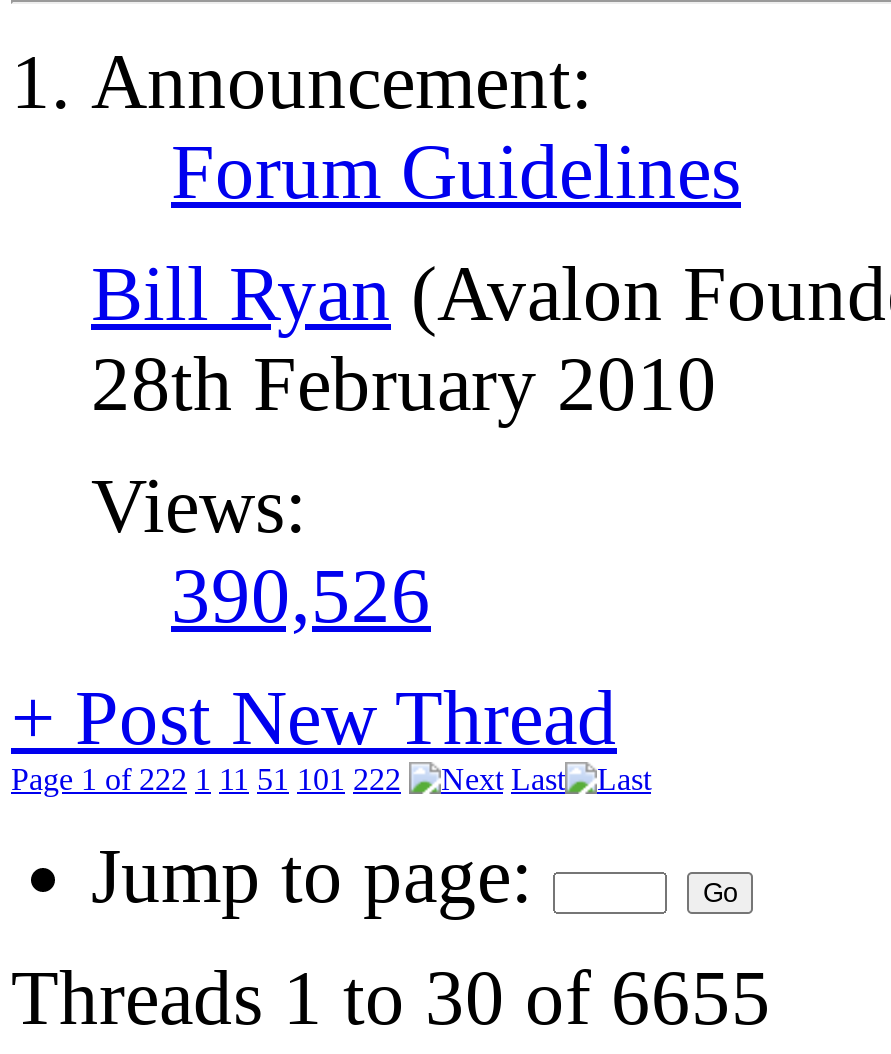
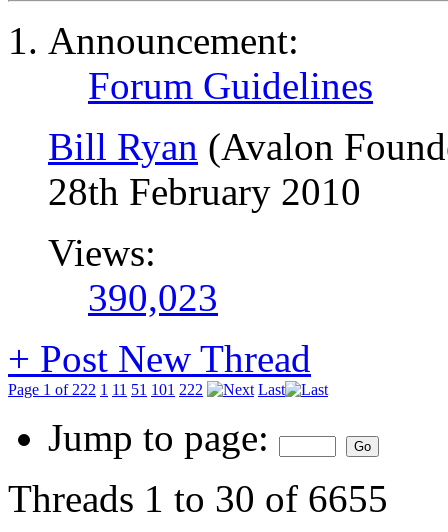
[171,552,431,638] 390,526 -> [88,276,218,319] 390,023

